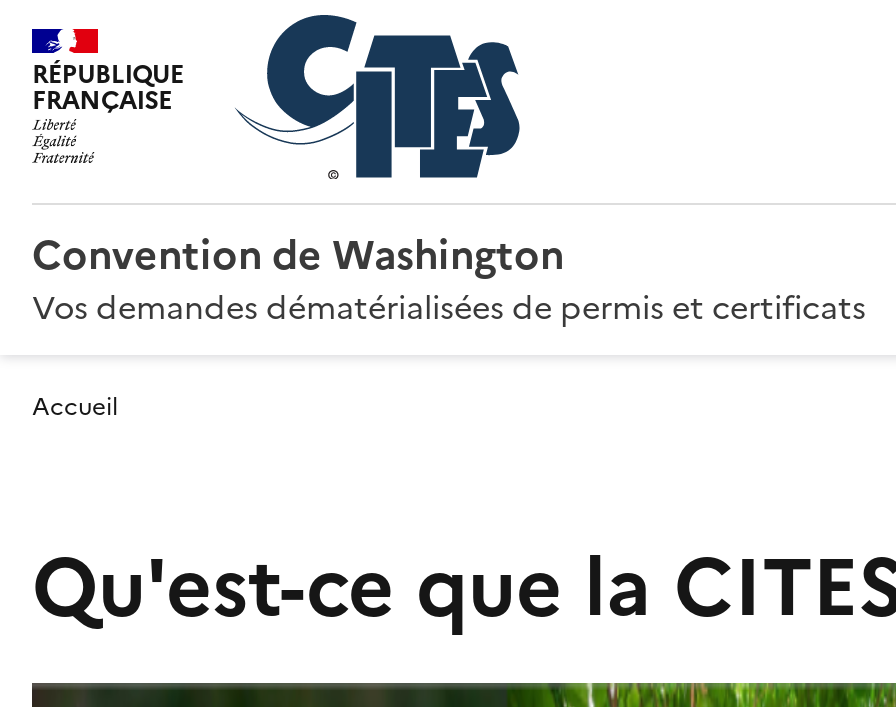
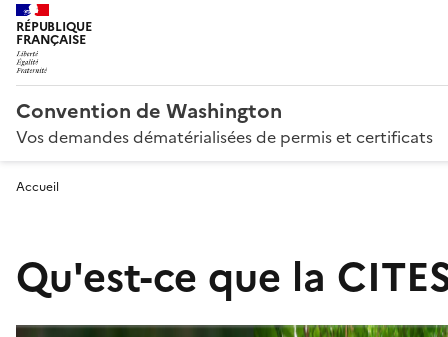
[236,13,522,181] [image] -> none

